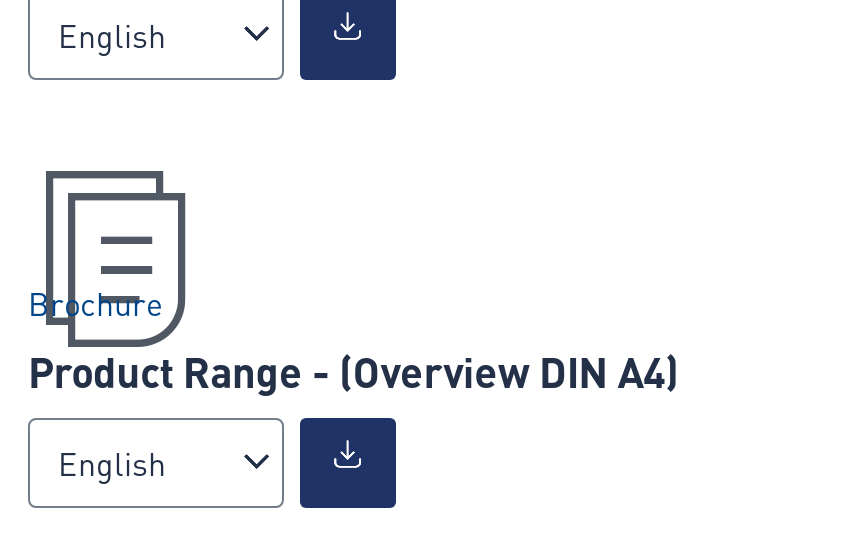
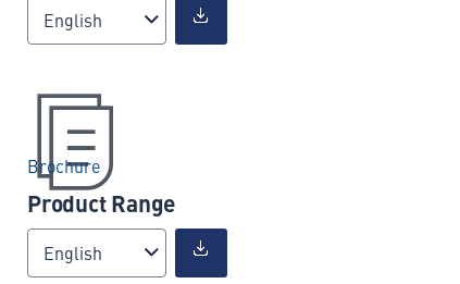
[28,340,678,400] Product Range - (Overview DIN A4) -> [27,186,176,219] Product Range

